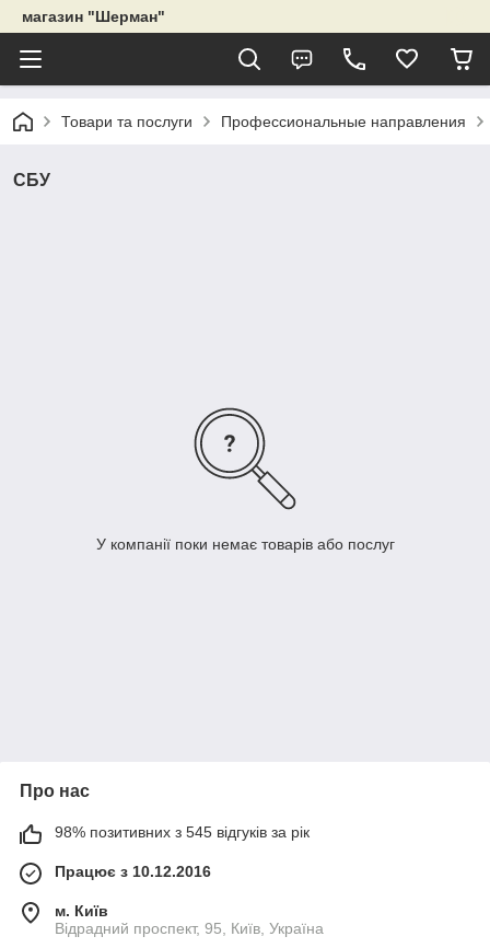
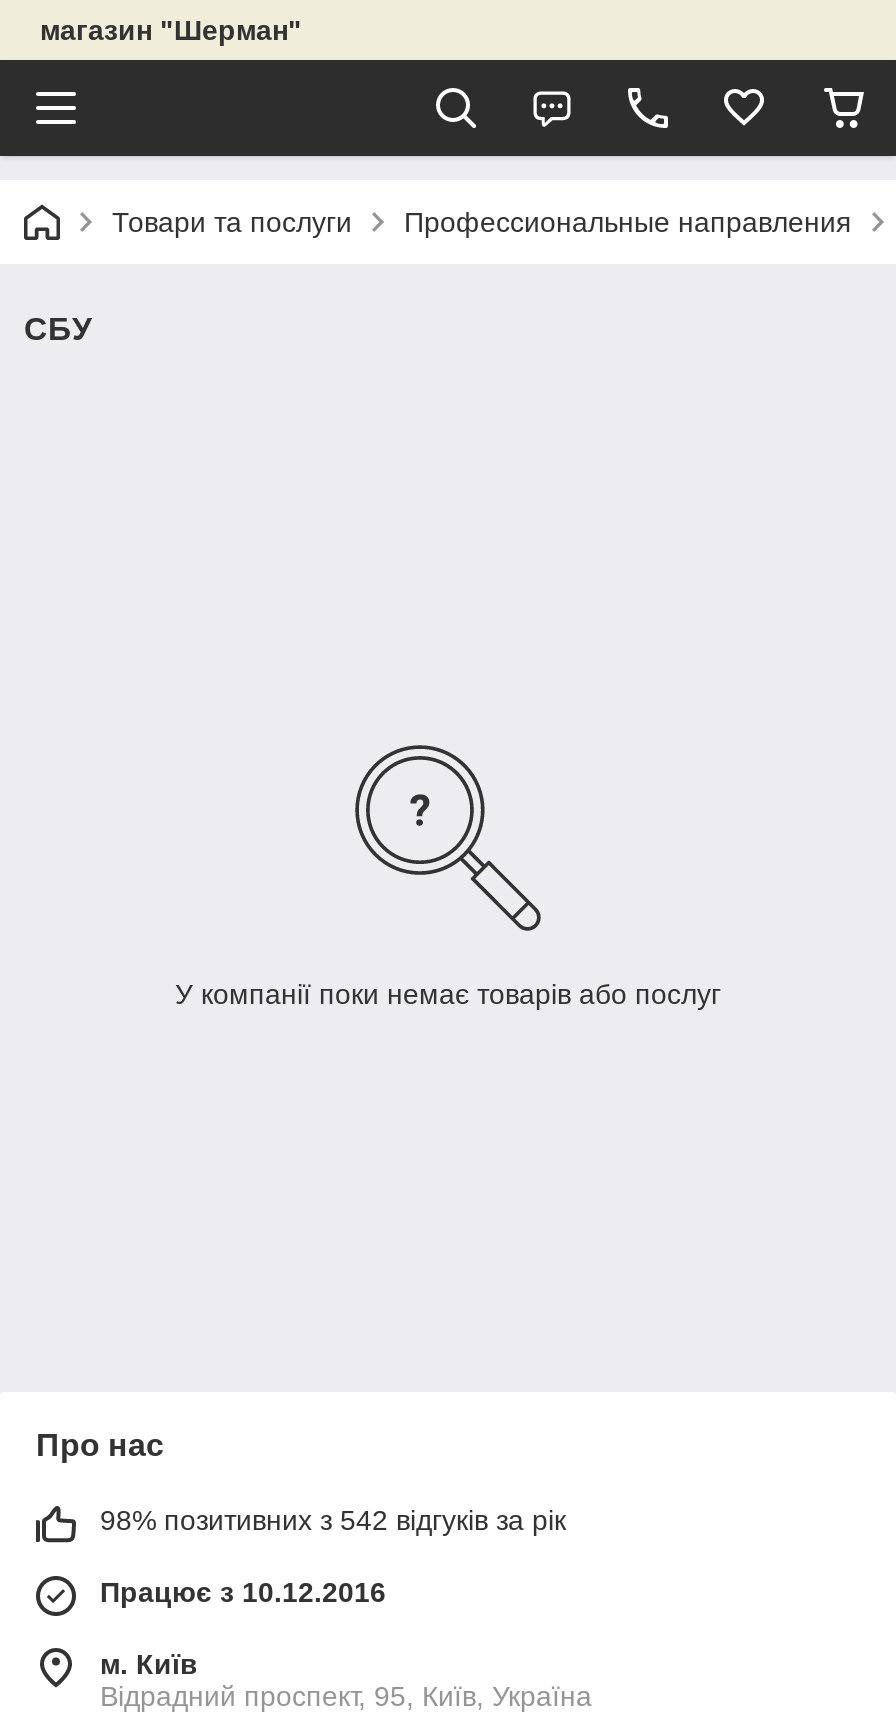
[55,824,310,841] 98% позитивних з 545 відгуків за рік -> [100,1505,566,1537] 98% позитивних з 542 відгуків за рік

